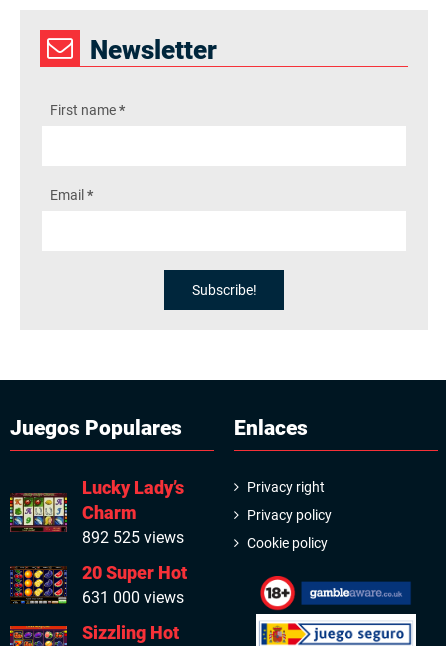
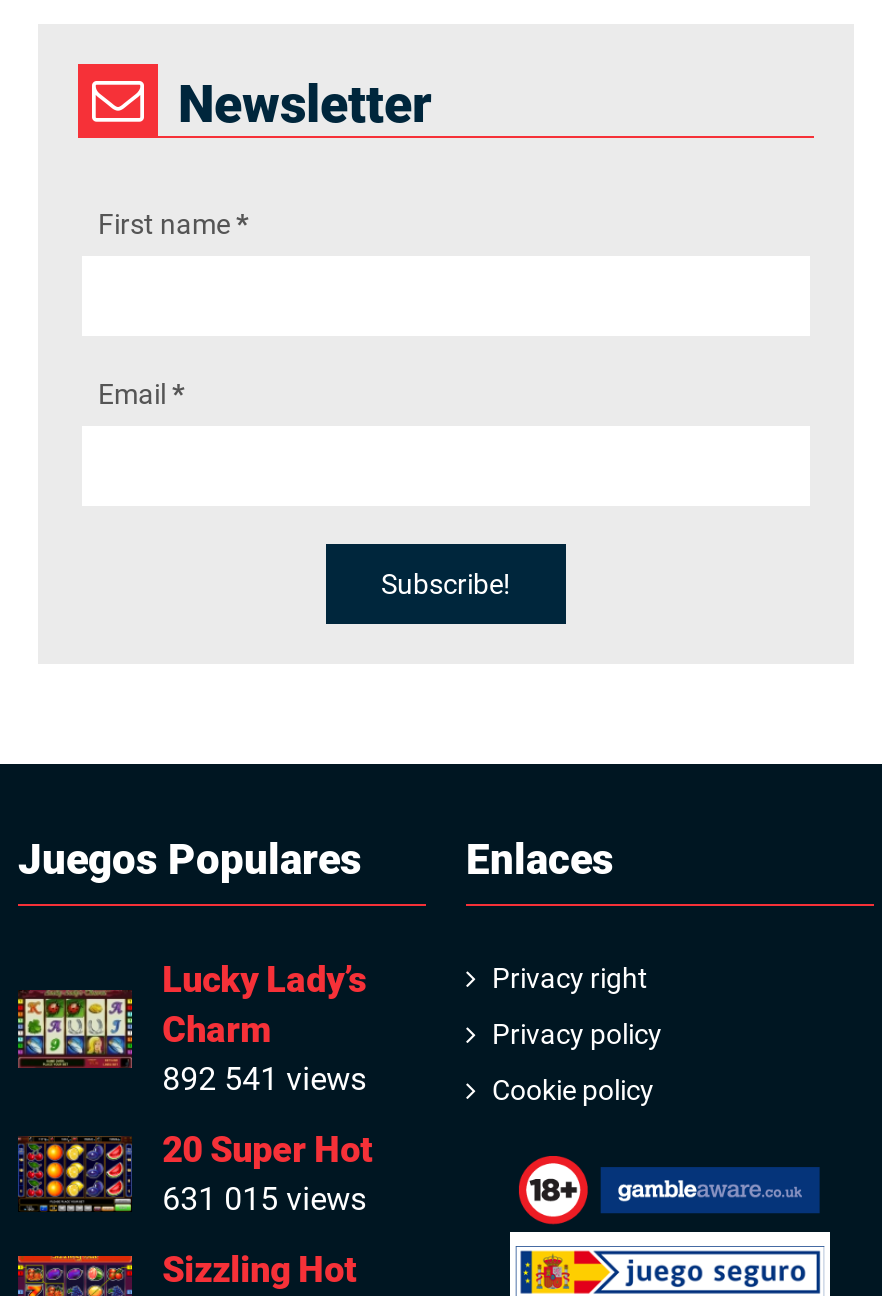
[82,528,184,547] 892 525 views -> [162,1060,366,1098] 892 541 views
[82,588,184,607] 631 000 views -> [162,1180,366,1218] 631 015 views

